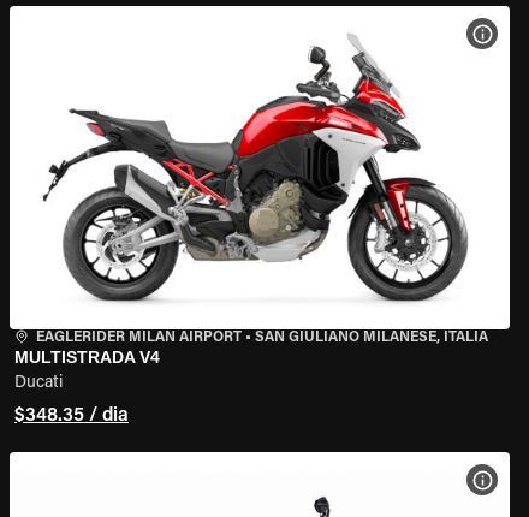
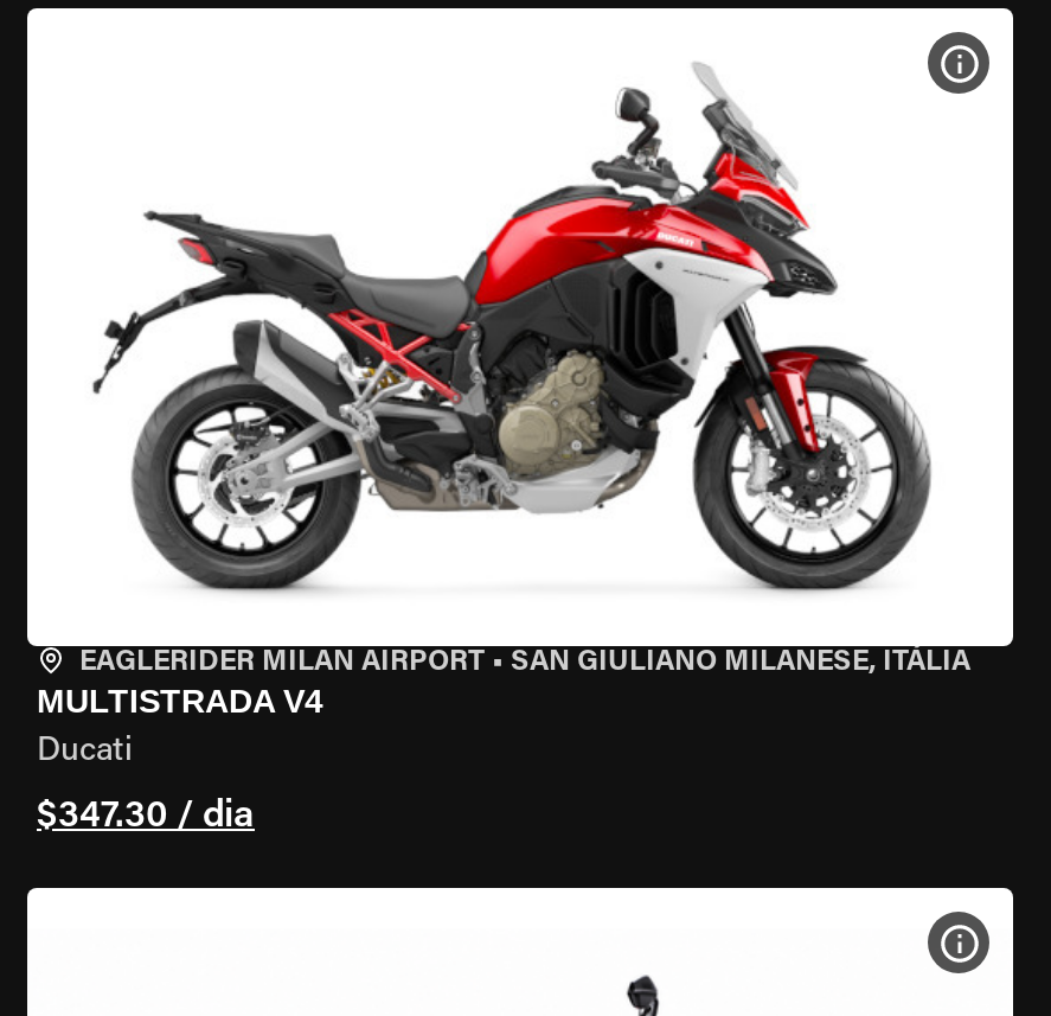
[14,406,129,426] $348.35 / dia -> [37,798,255,836] $347.30 / dia

